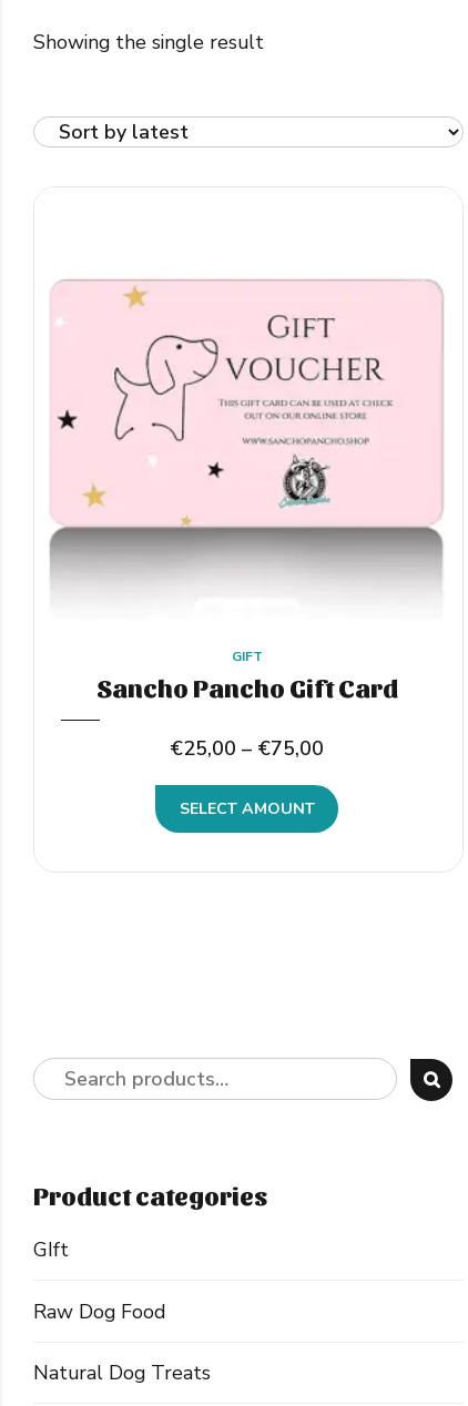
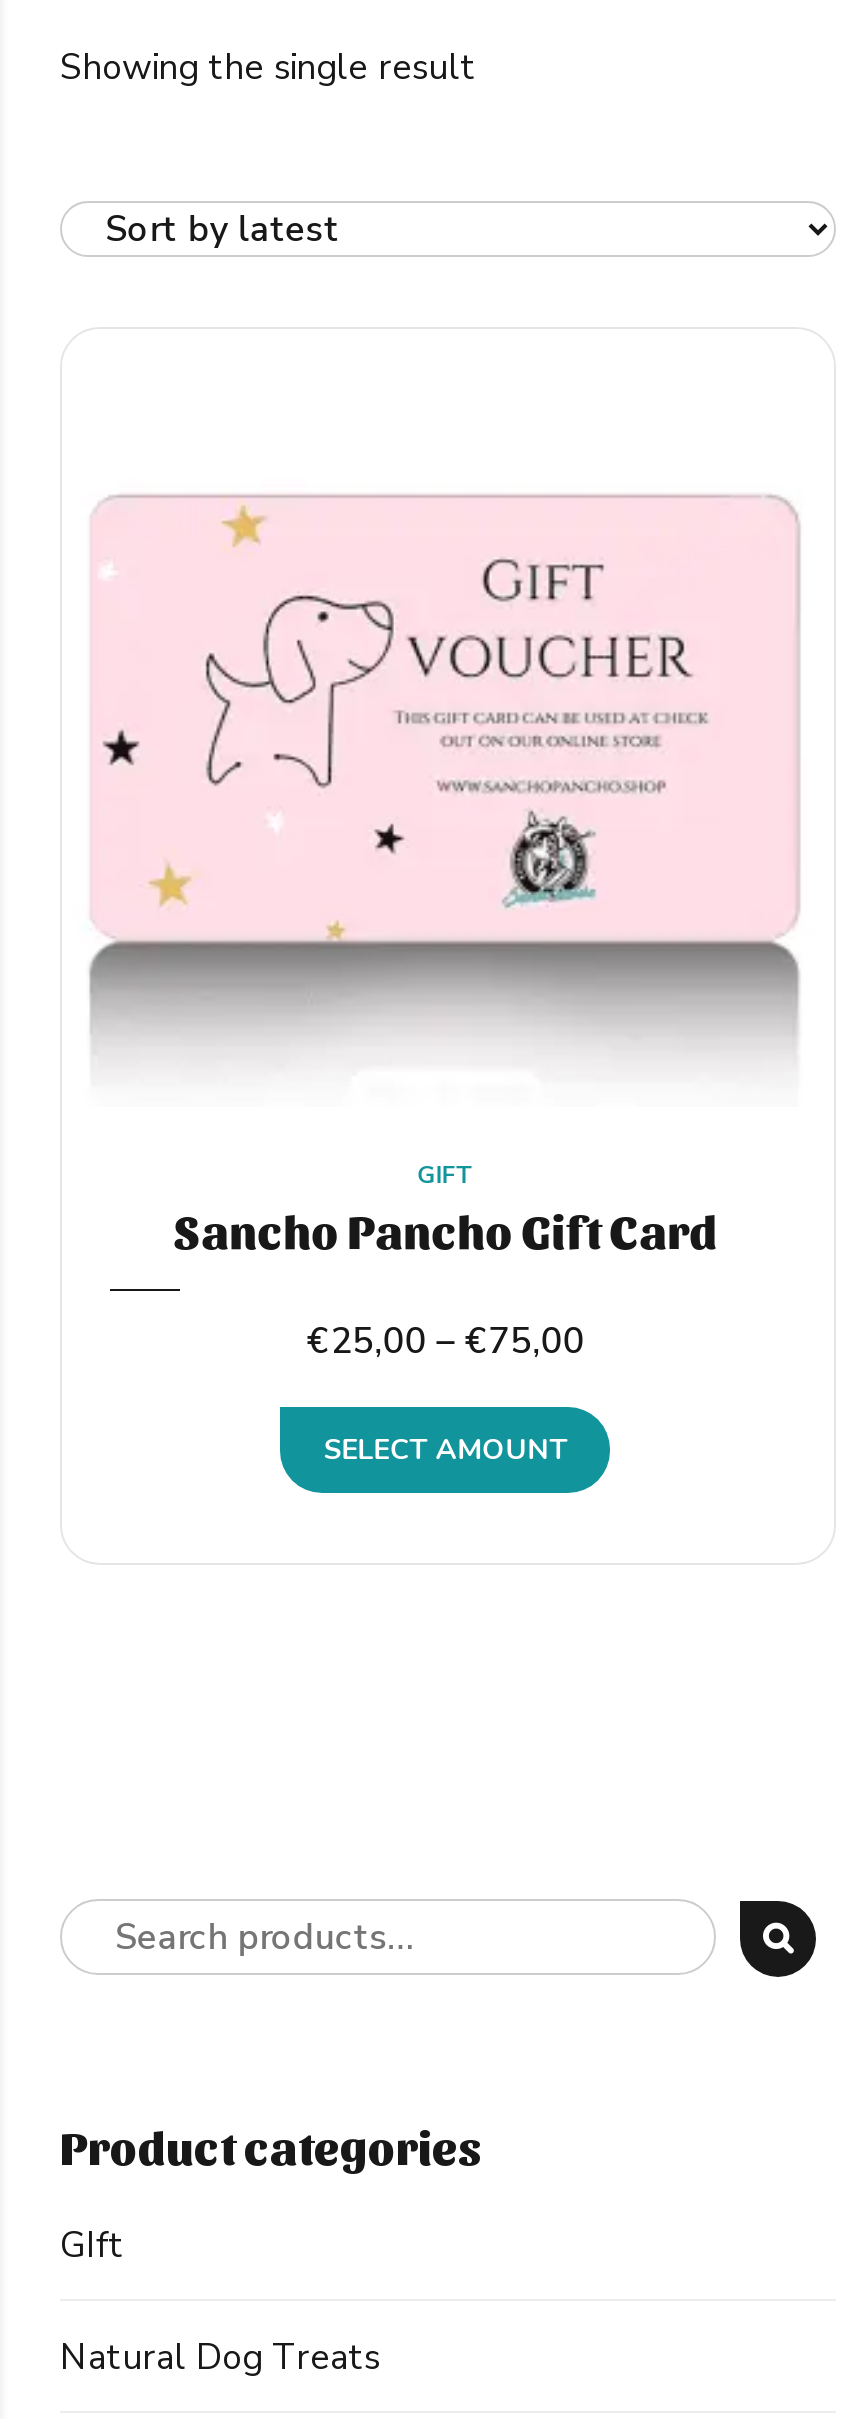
[33,1298,165,1325] Raw Dog Food -> none

